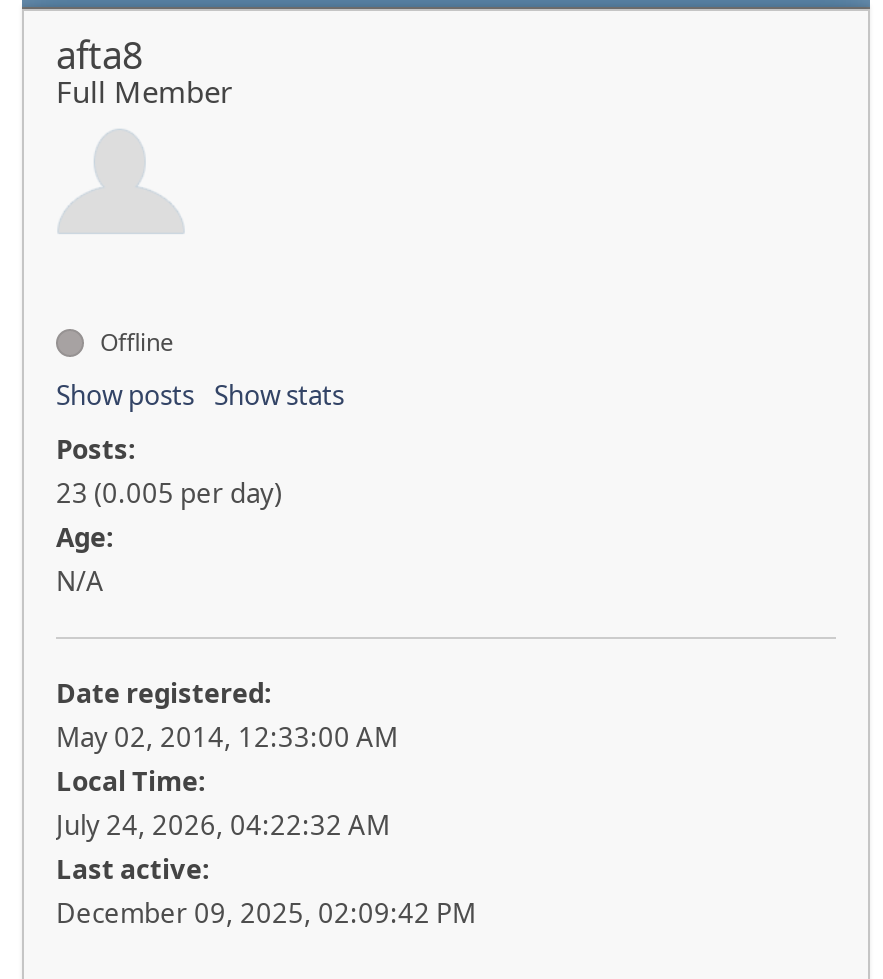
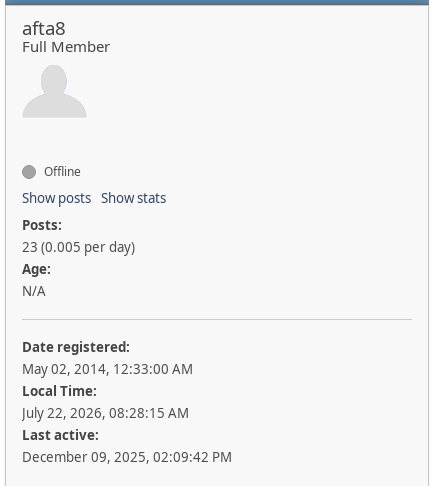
[56,807,390,843] July 24, 2026, 04:22:32 AM -> [22,404,189,422] July 22, 2026, 08:28:15 AM

